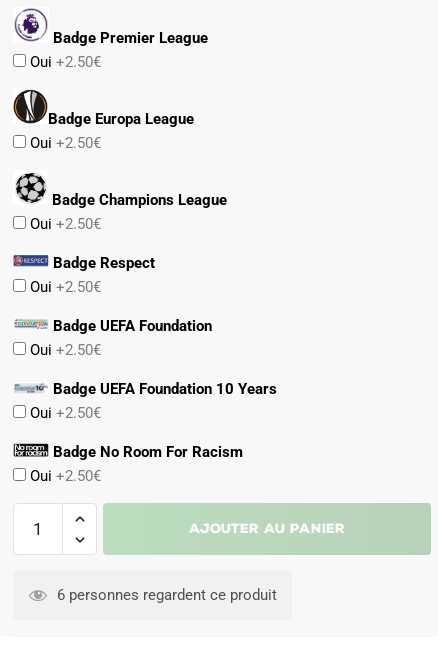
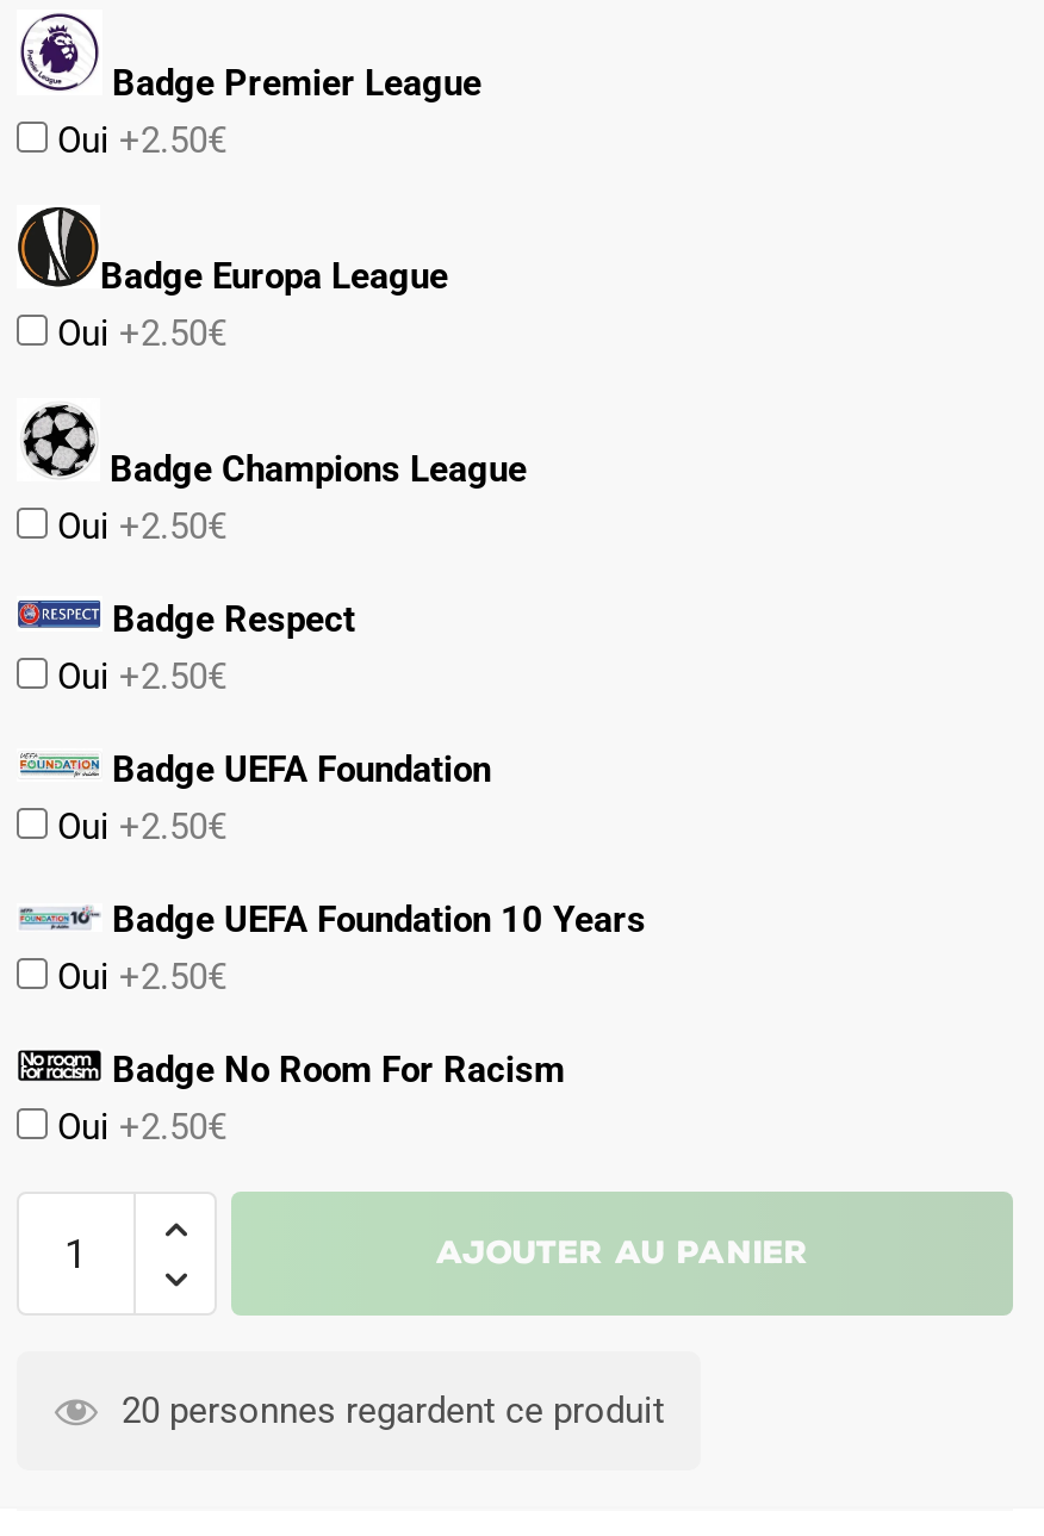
[53,586,277,604] 6 personnes regardent ce produit -> [112,1389,665,1432] 20 personnes regardent ce produit

